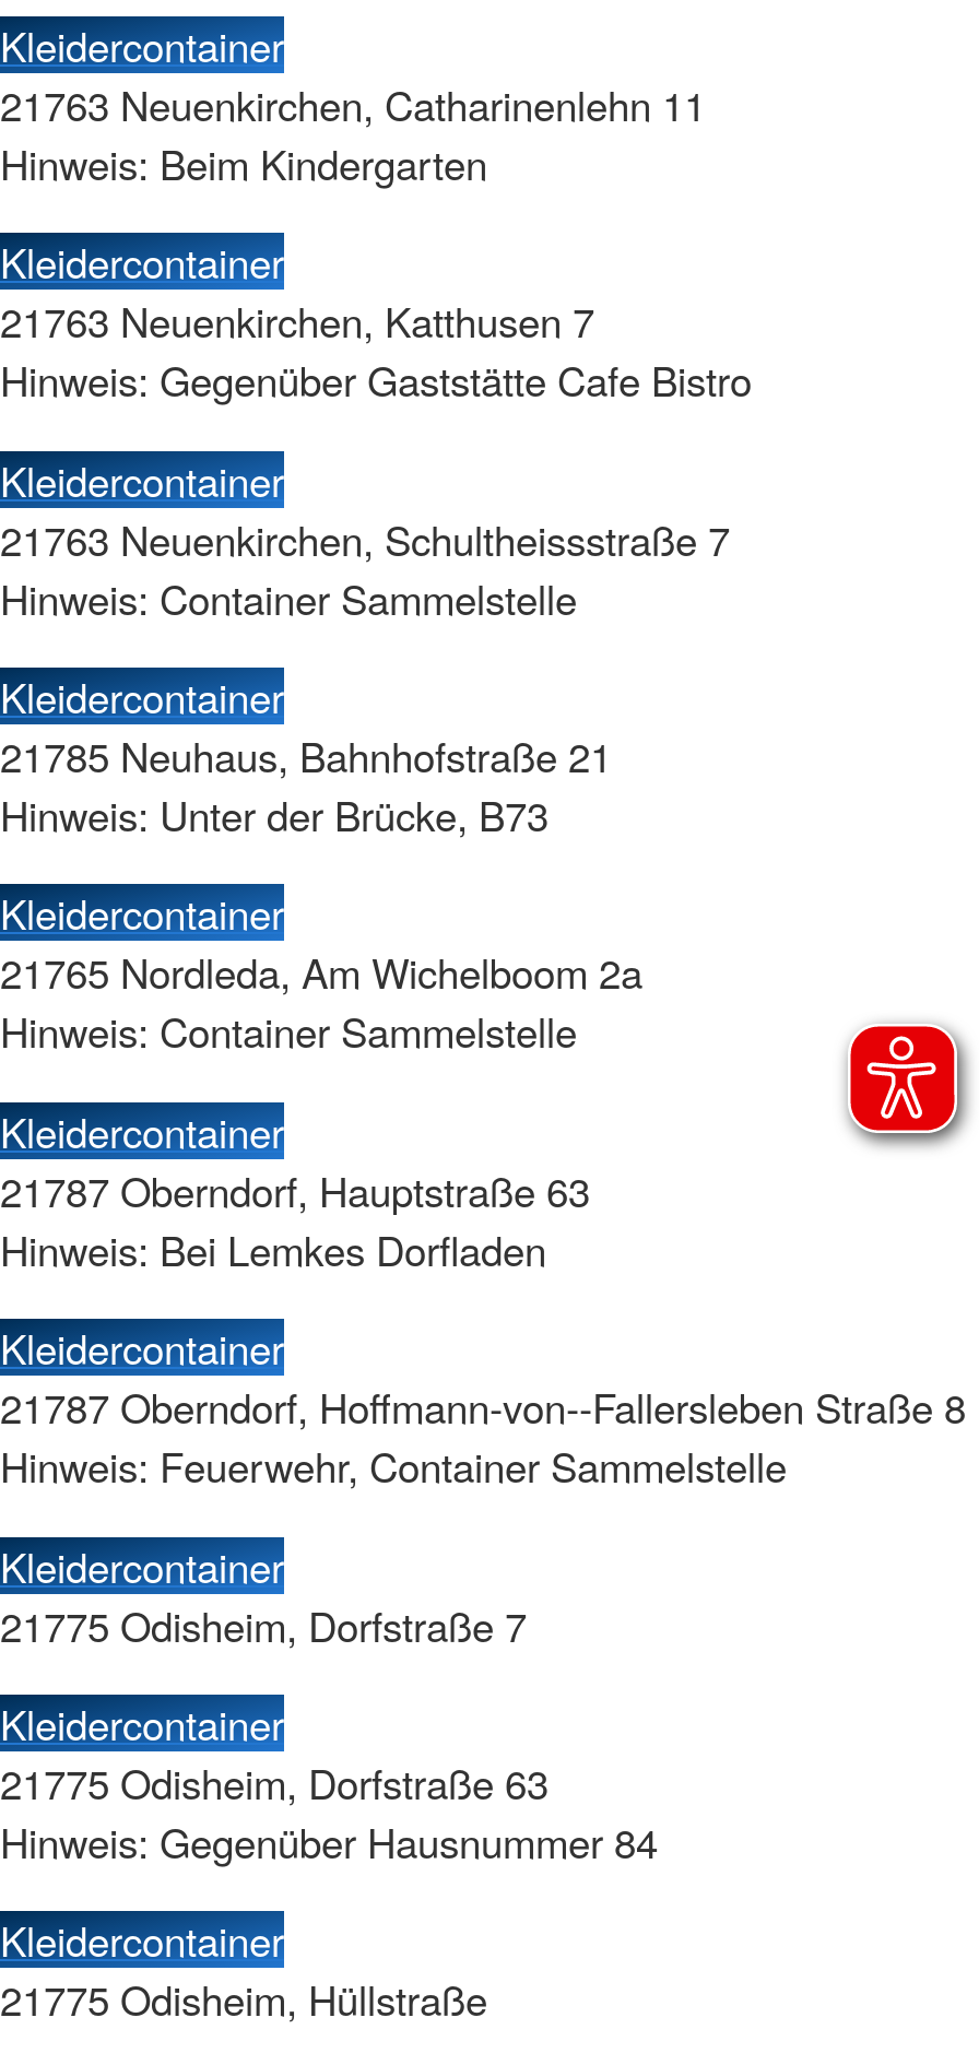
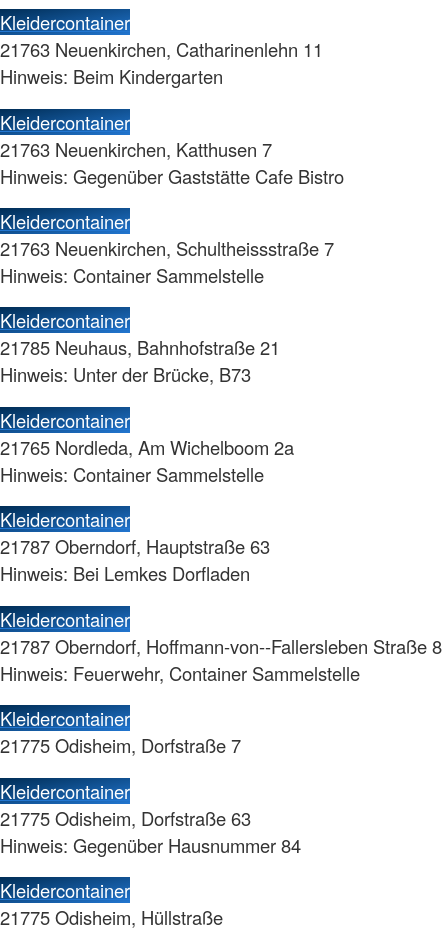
[844,1023,970,1147] [image] -> none

